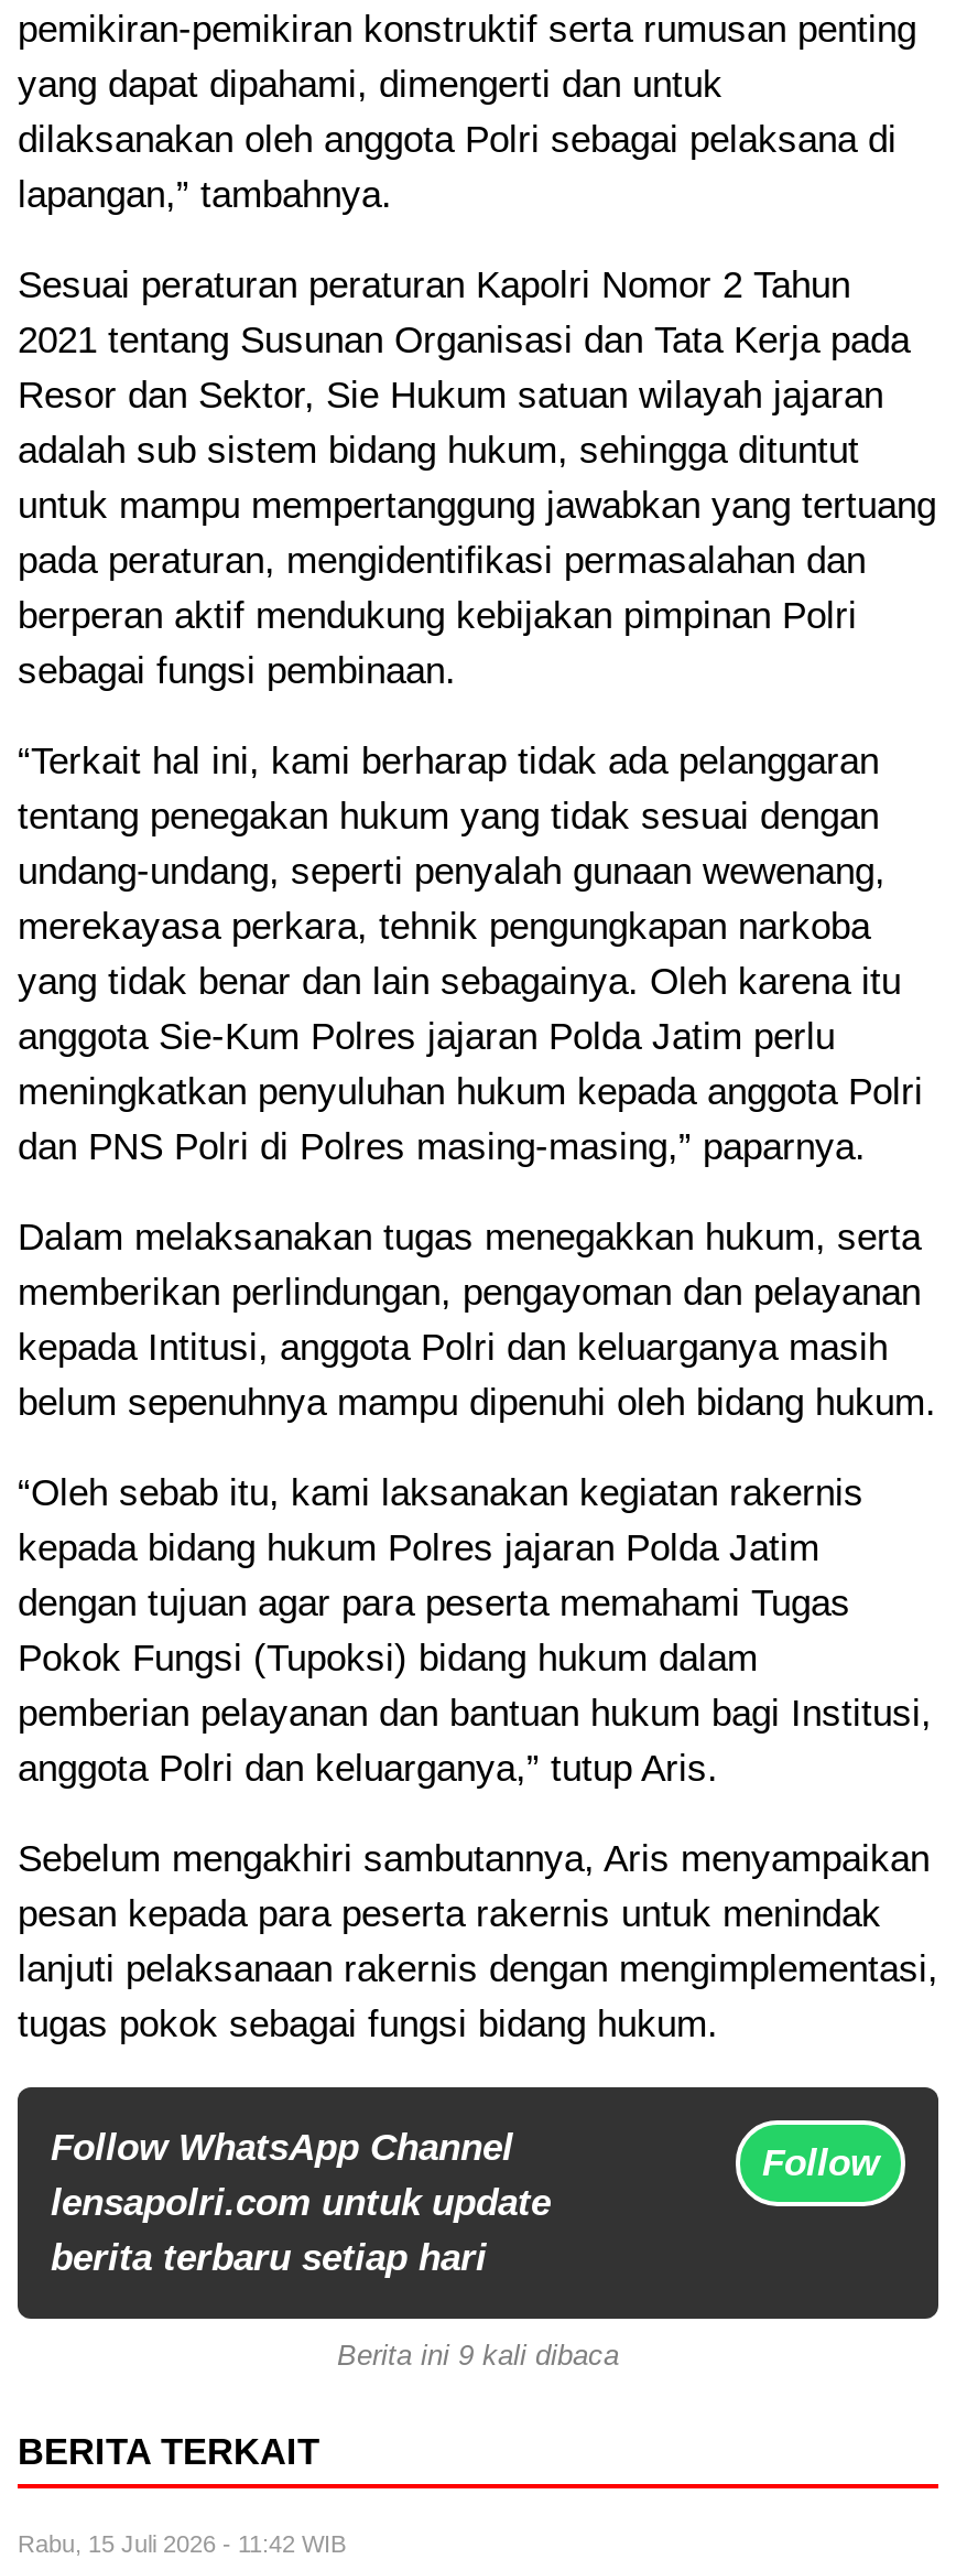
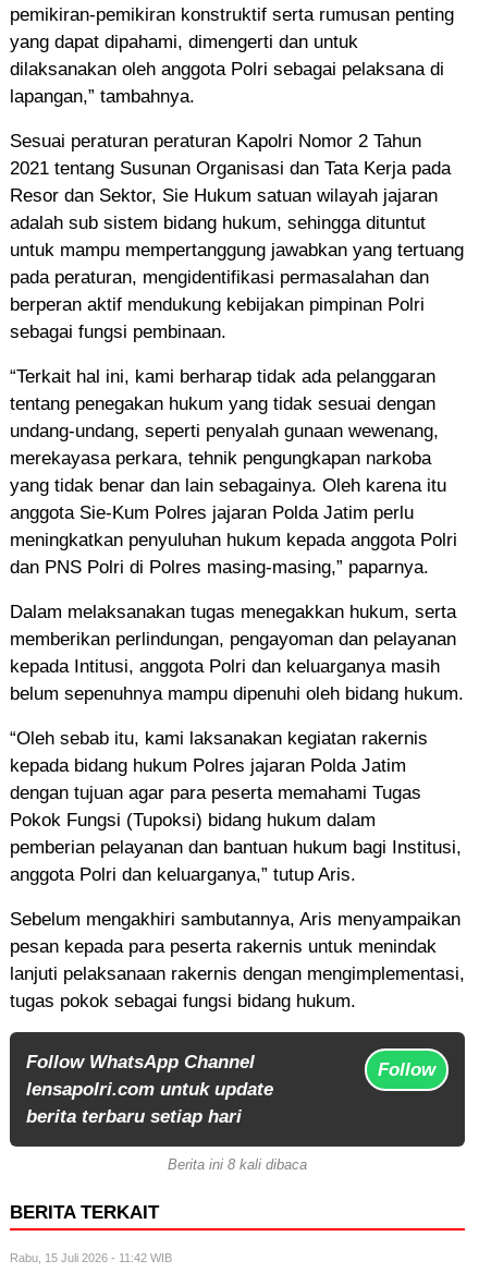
[337,2339,619,2373] Berita ini 9 kali dibaca -> [168,1157,307,1173] Berita ini 8 kali dibaca

